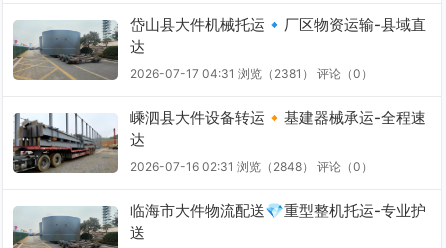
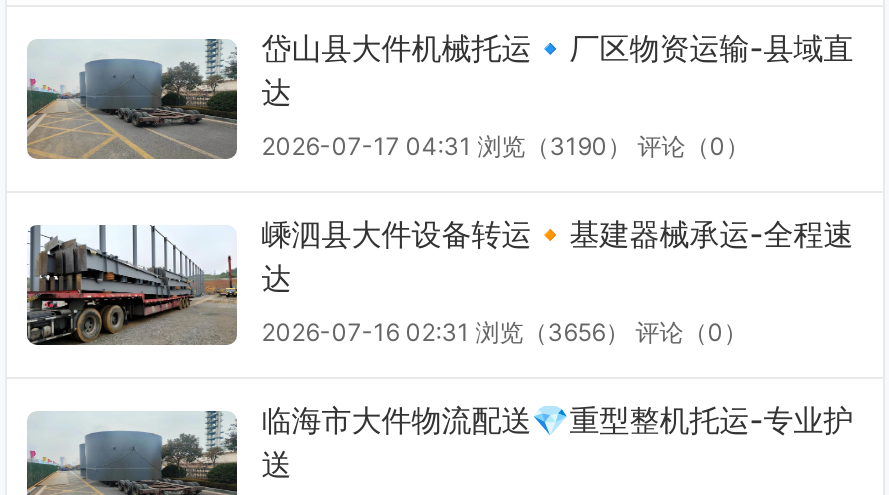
[130,66,373,81] 2026-07-17 04:31 浏览（2381） 评论（0） -> [262,131,750,161] 2026-07-17 04:31 浏览（3190） 评论（0）
[130,159,373,174] 2026-07-16 02:31 浏览（2848） 评论（0） -> [262,317,748,347] 2026-07-16 02:31 浏览（3656） 评论（0）

